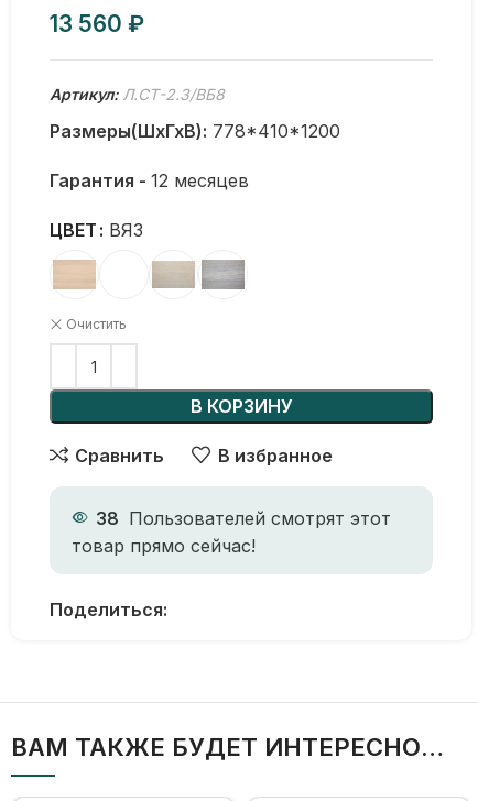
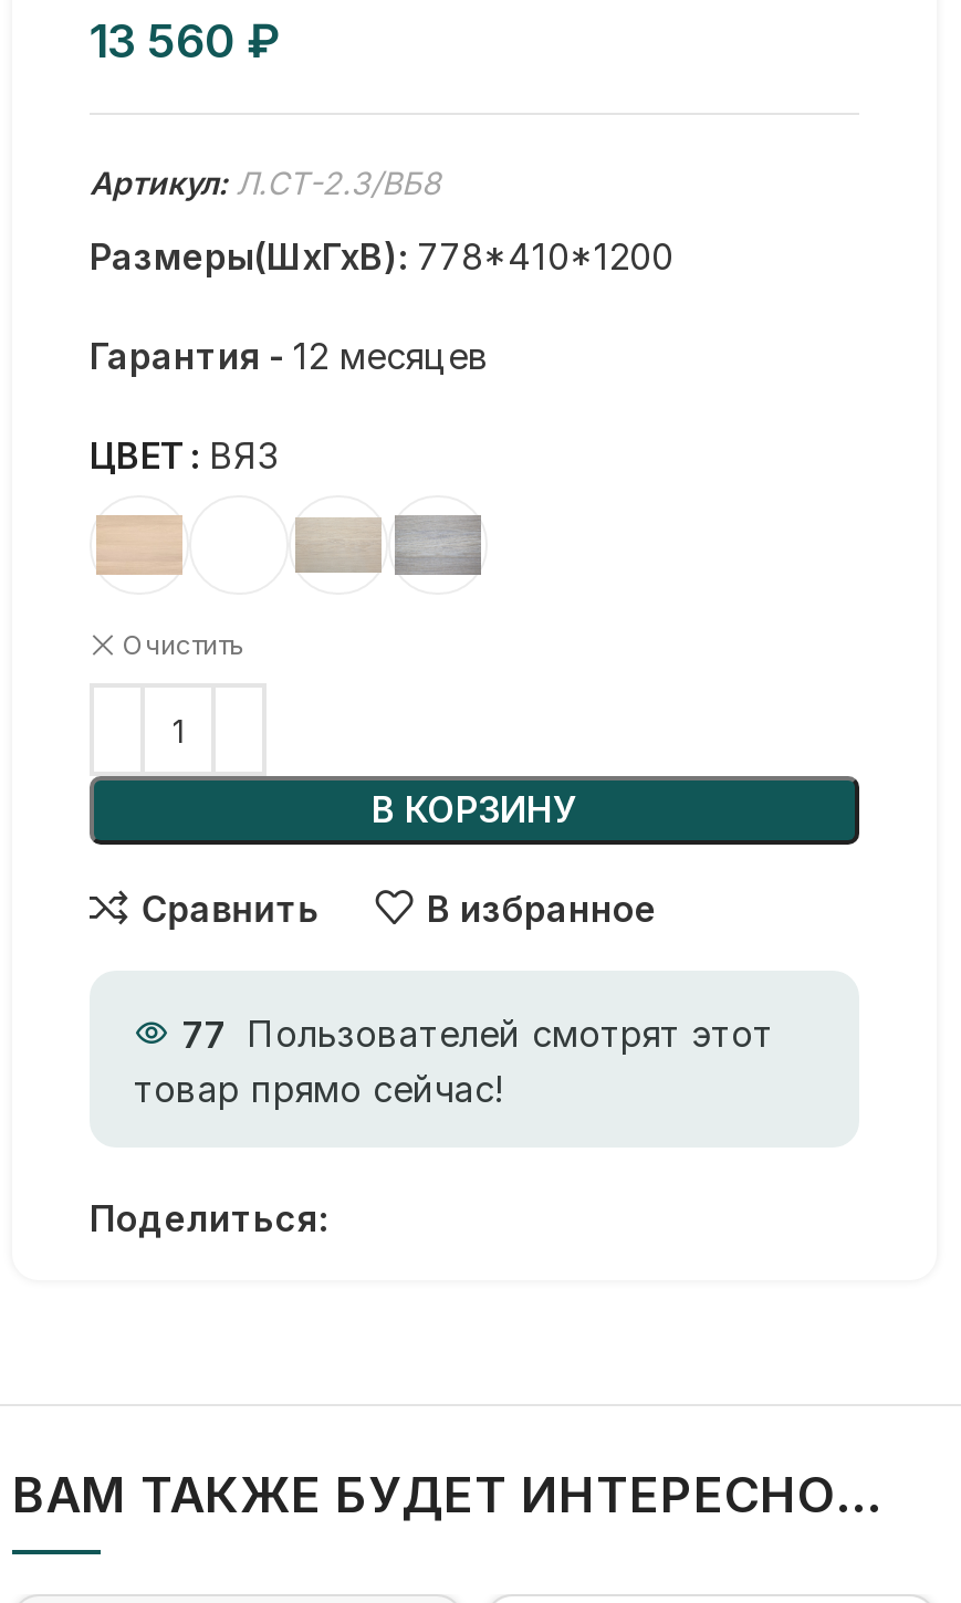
[96,507,391,529] 38 Пользователей смотрят этот -> [182,1012,773,1056] 77 Пользователей смотрят этот

